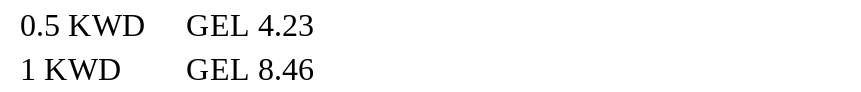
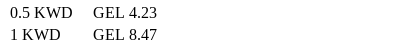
[20,51,314,85] 1 KWD GEL 8.46 -> [10,26,157,43] 1 KWD GEL 8.47

